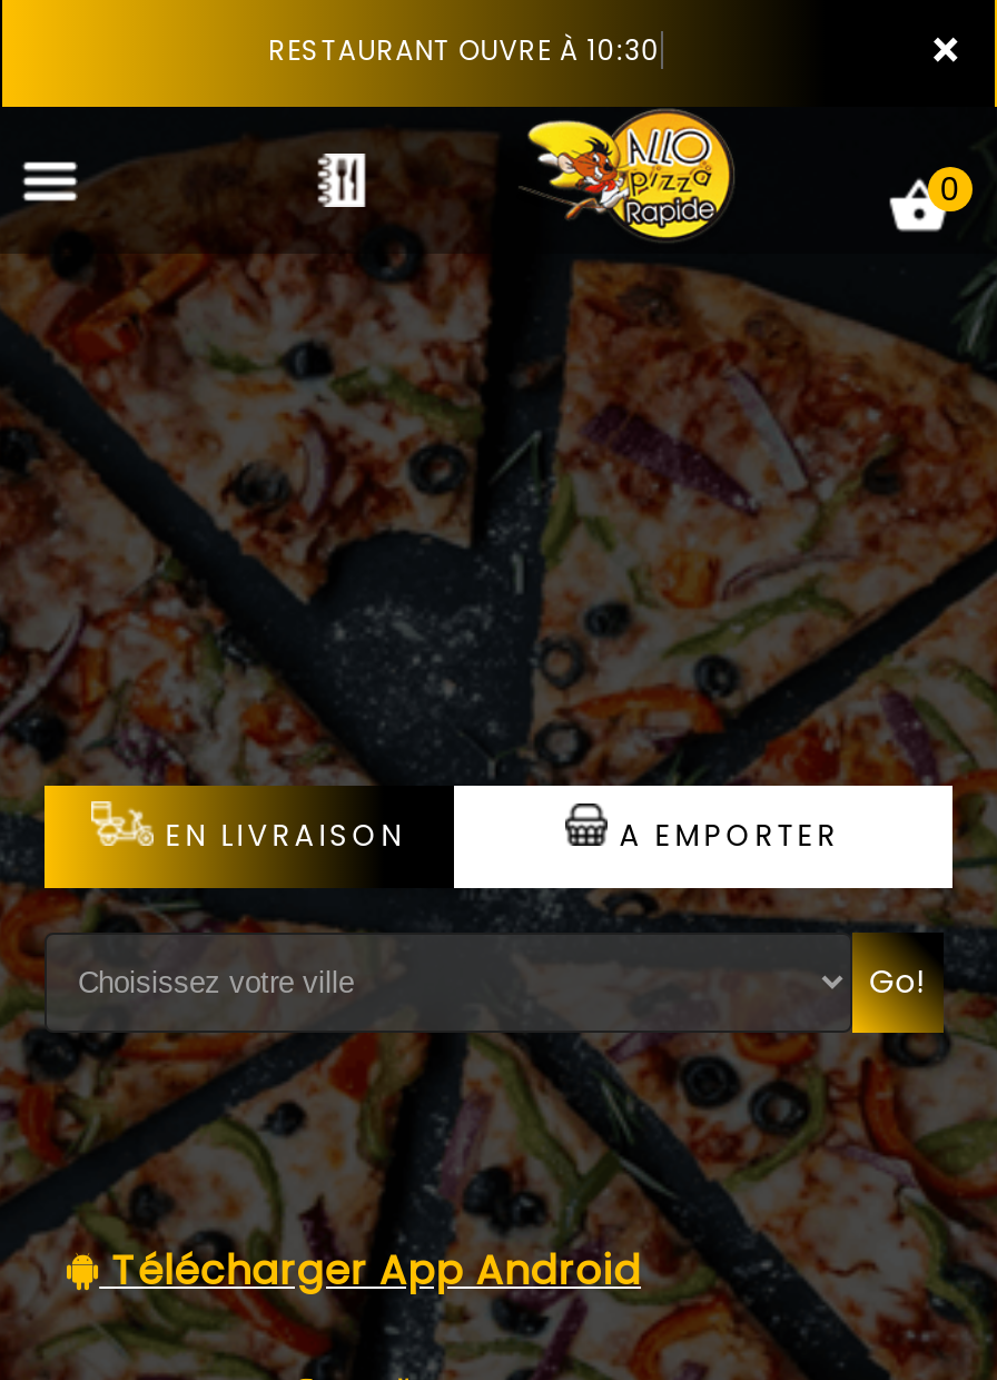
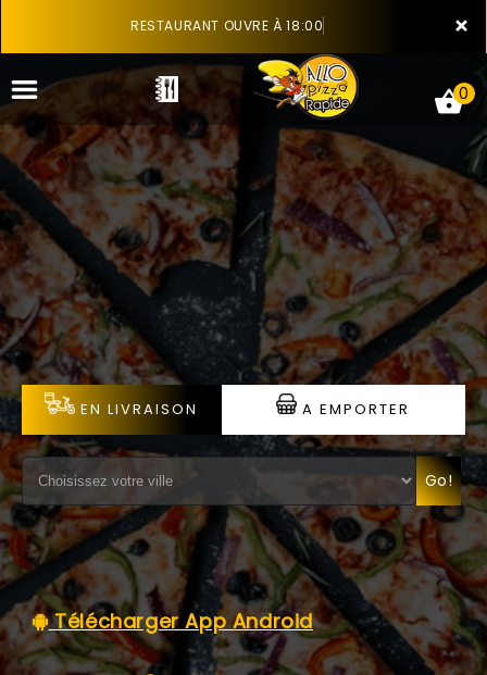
[268,31,661,69] RESTAURANT OUVRE À 10:30 -> [130,16,323,35] RESTAURANT OUVRE À 18:00

